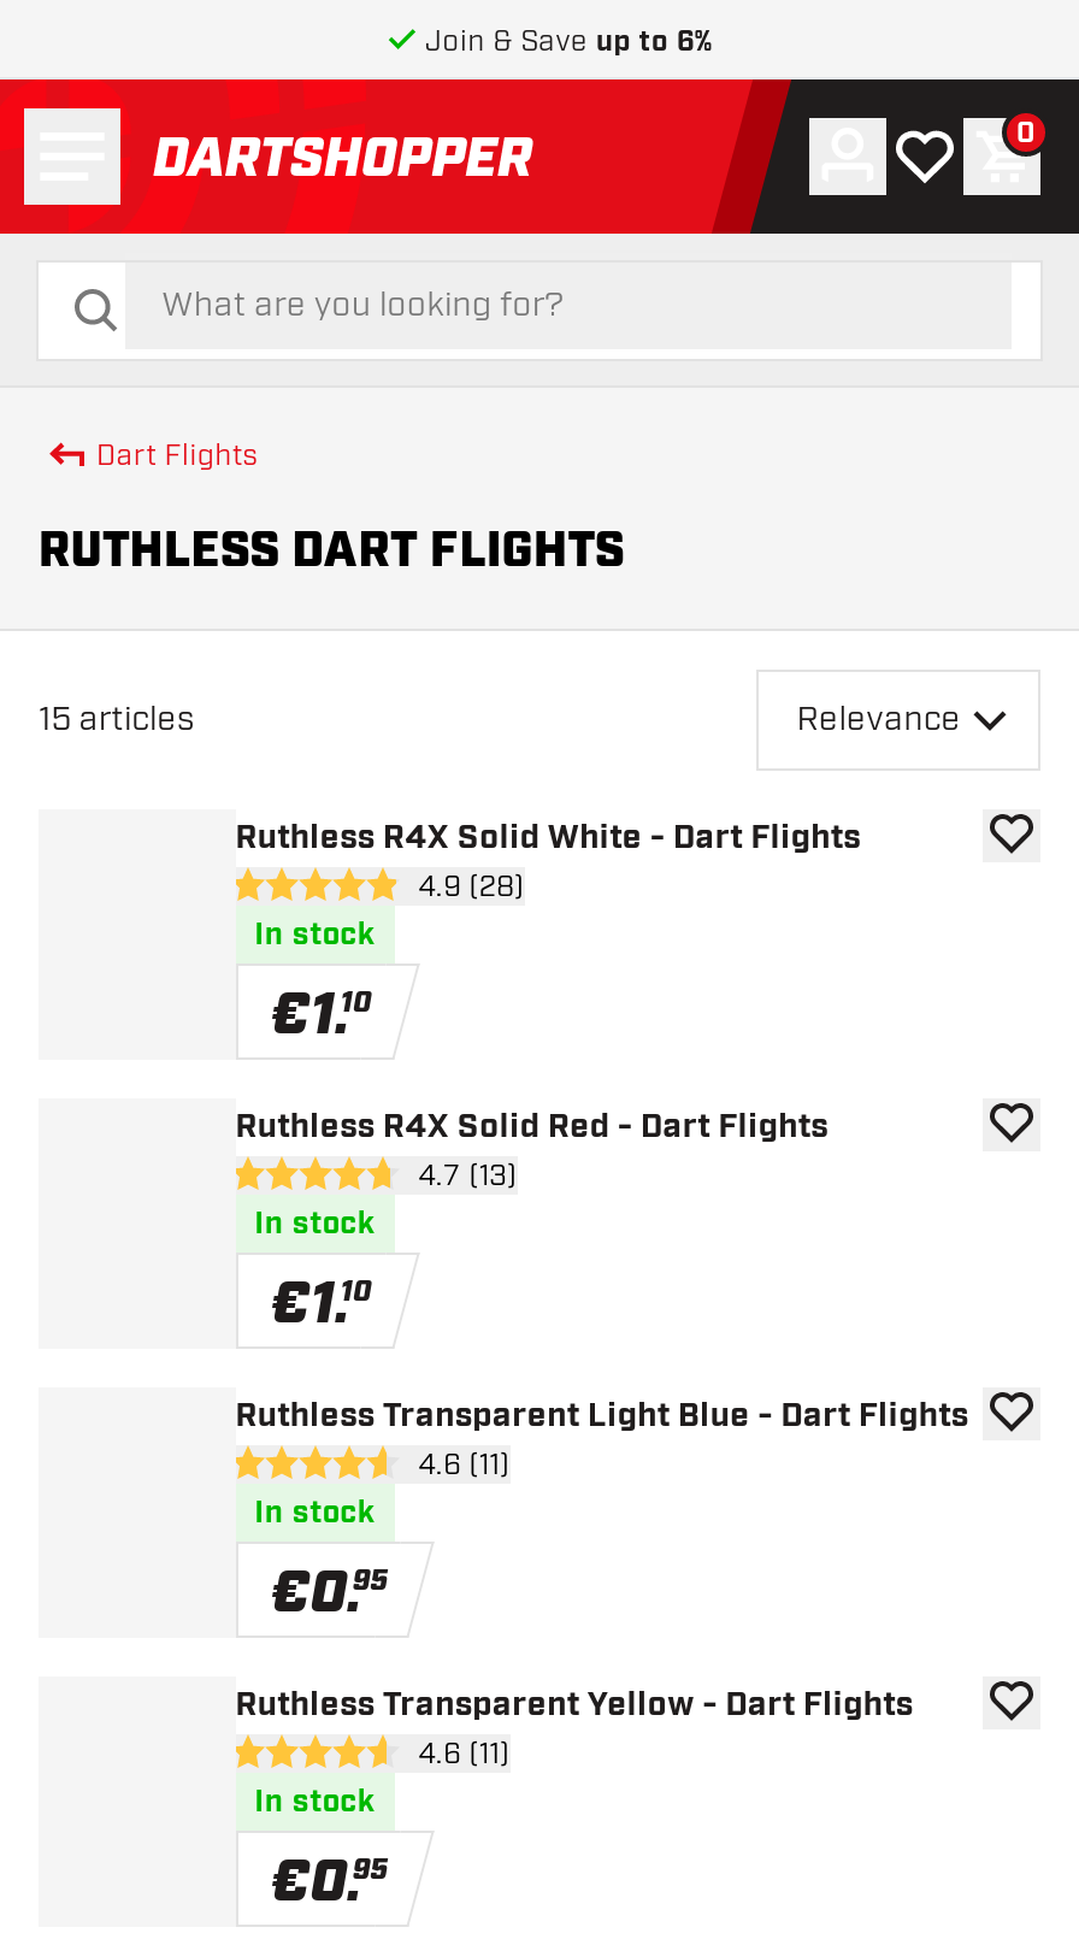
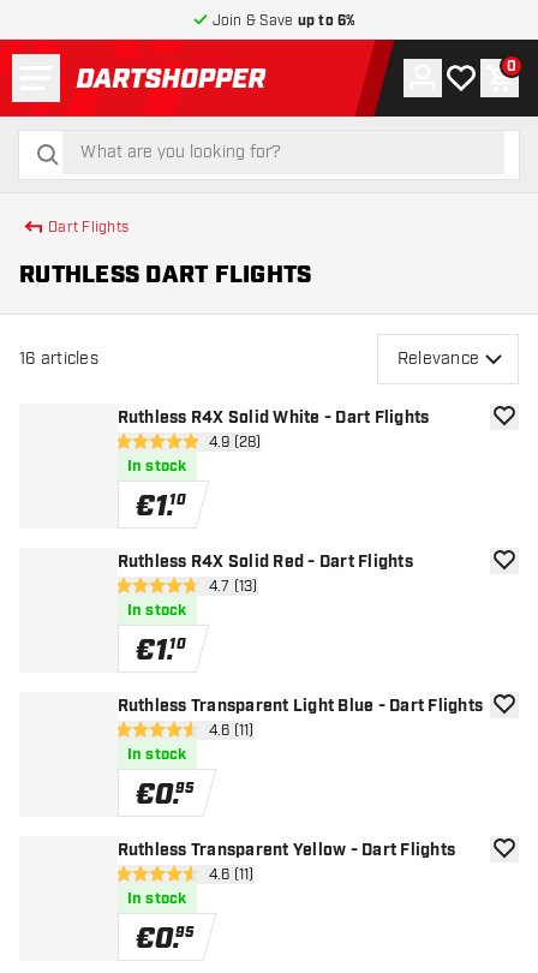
[39,699,195,739] 15 articles -> [19,348,98,369] 16 articles

